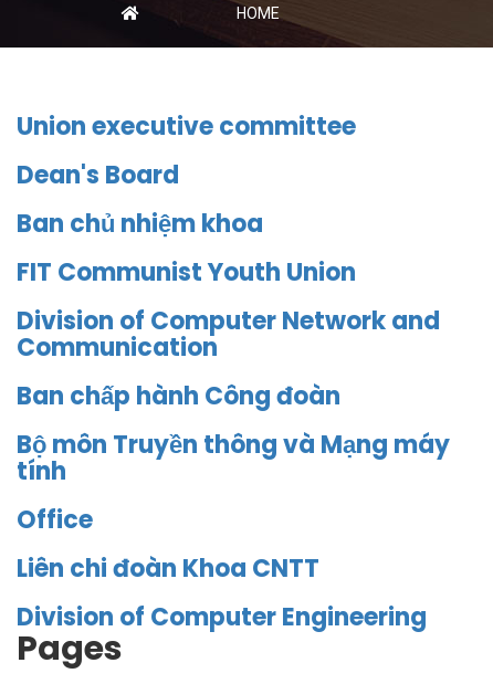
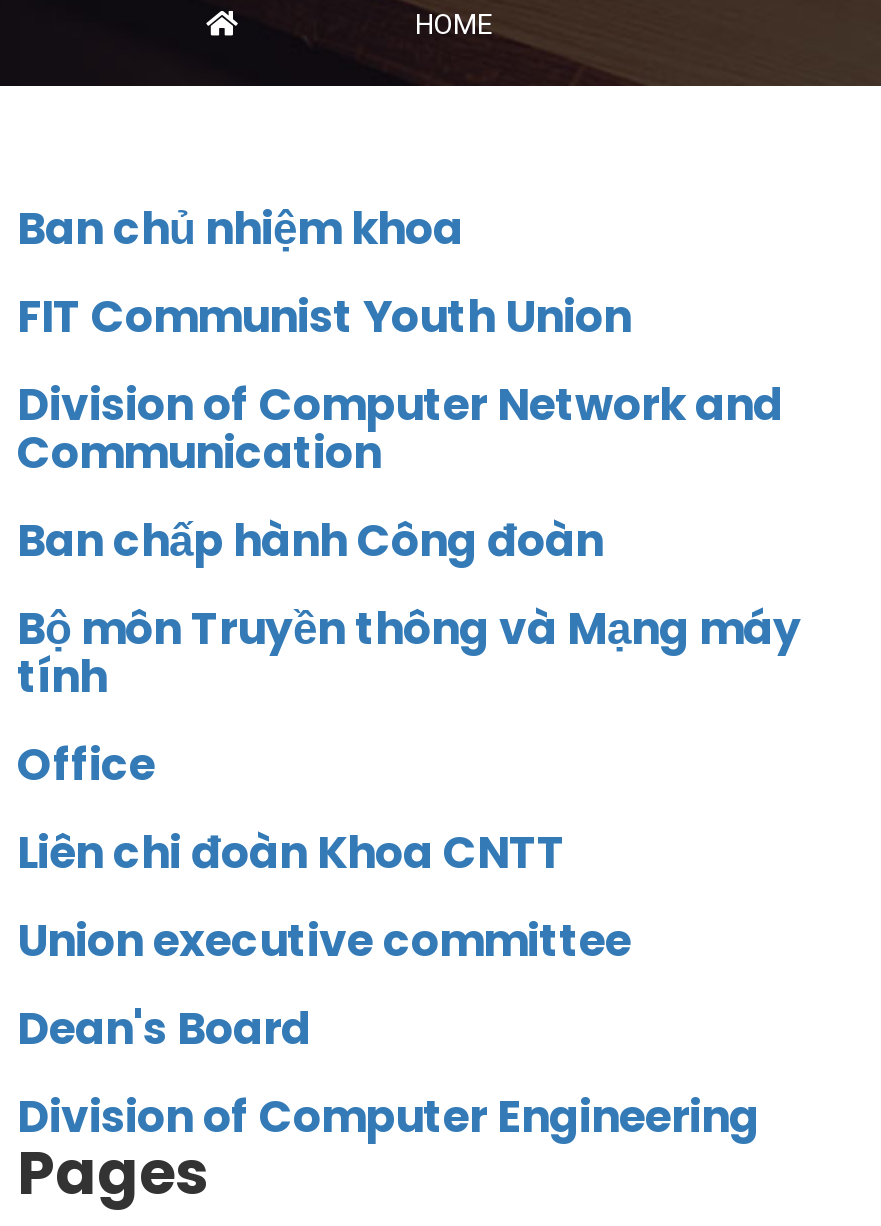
moved [17,110,356,192] -> [17,910,631,1060]: Union executive committee | Dean's Board
moved [17,207,450,586] -> [17,198,801,884]: Ban chủ nhiệm khoa | FIT Communist Youth Union | Division of Computer Network and | ... | Office | Liên chi đoàn Khoa CNTT

